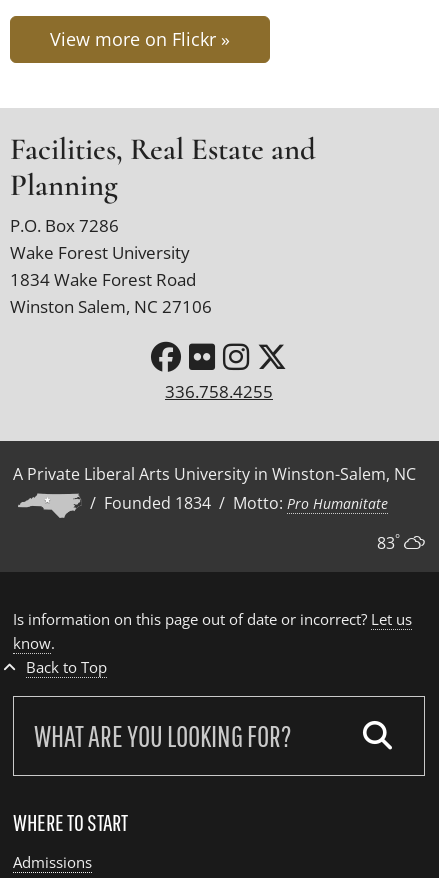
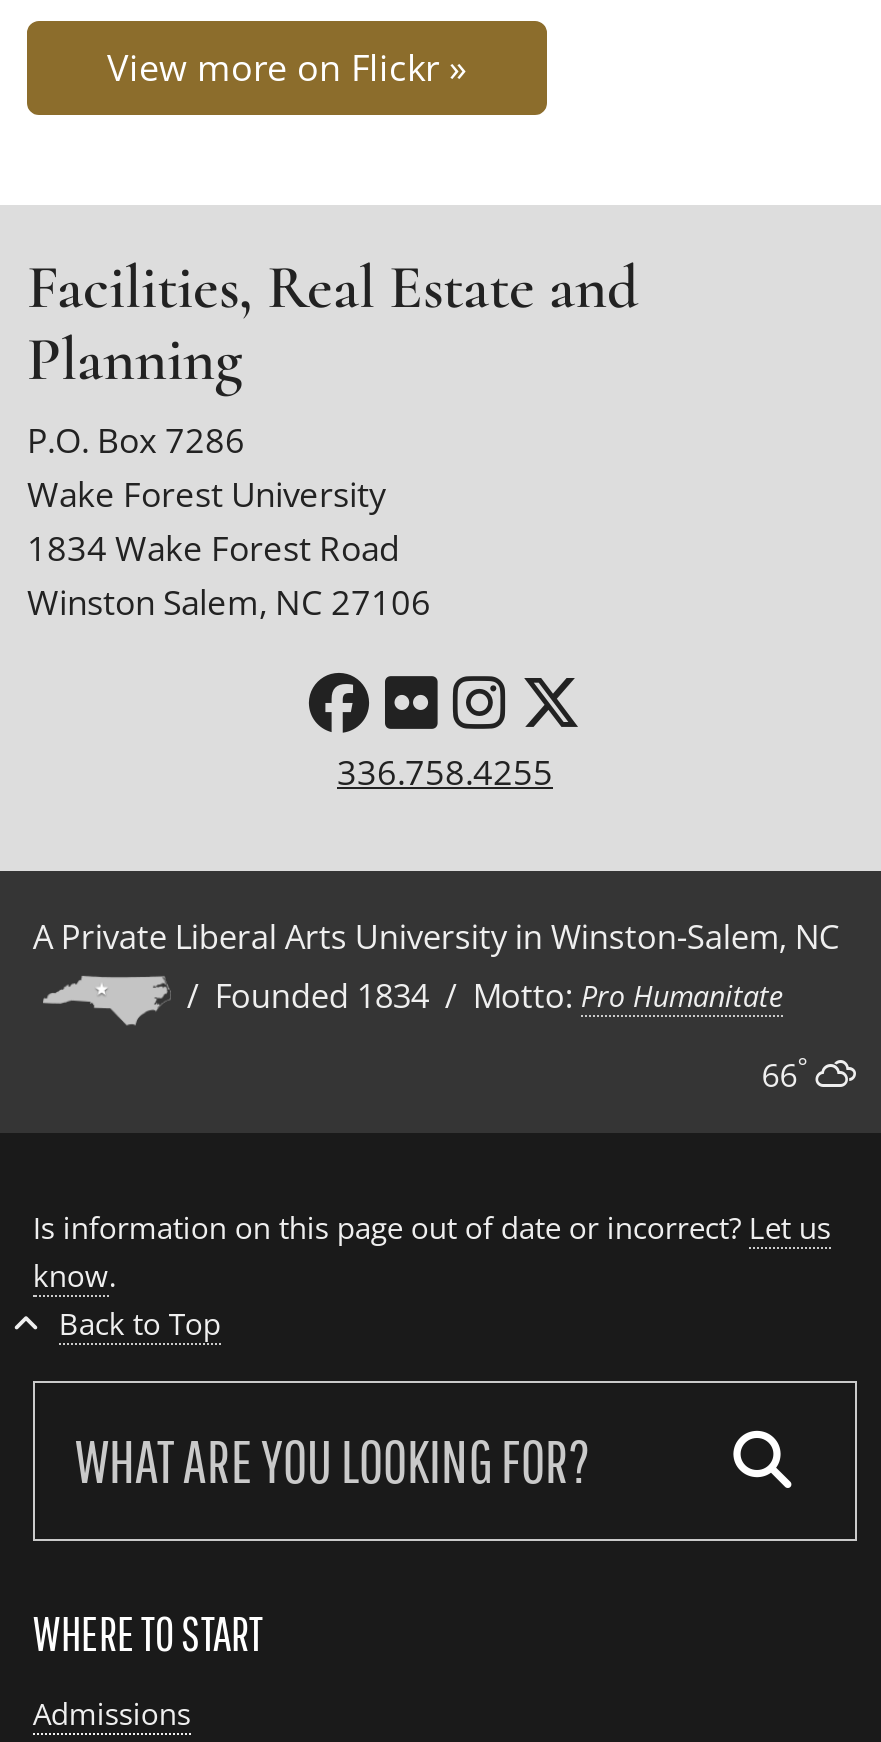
[377,530,400,554] 83° -> [761,1049,807,1097] 66°

